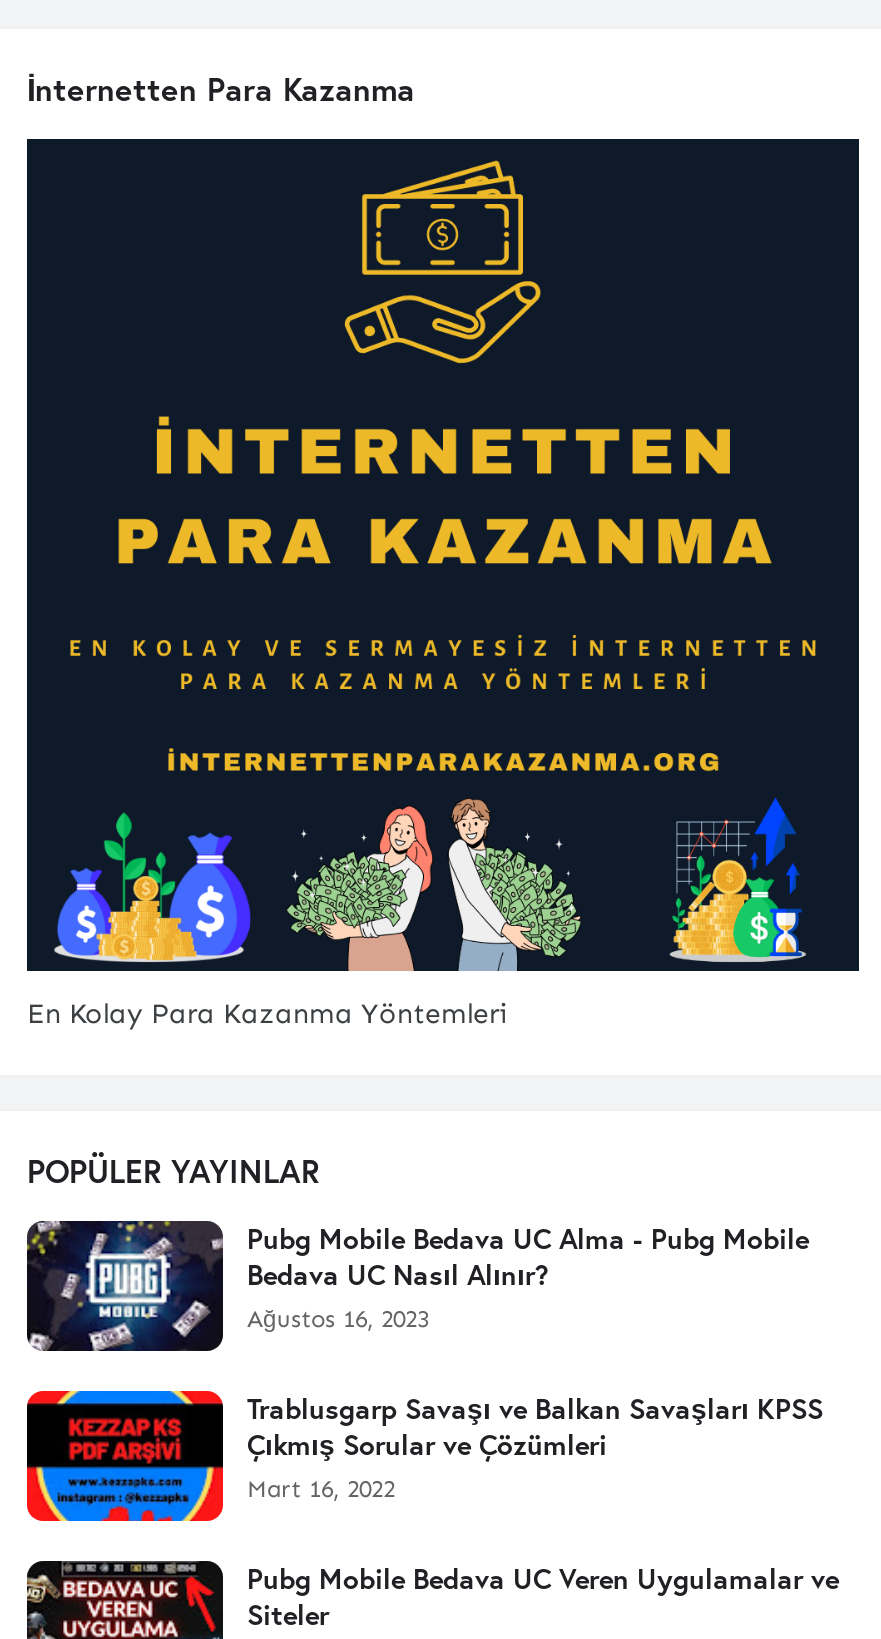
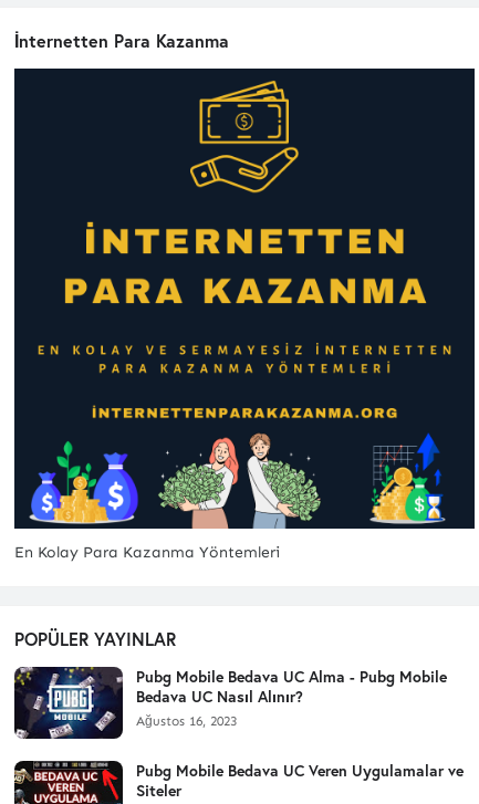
[25,1389,823,1523] [image] | Trablusgarp Savaşı ve Balkan Savaşları KPSS | Çıkmış Sorular ve Çözümleri | Mart 16, 2022 -> none

